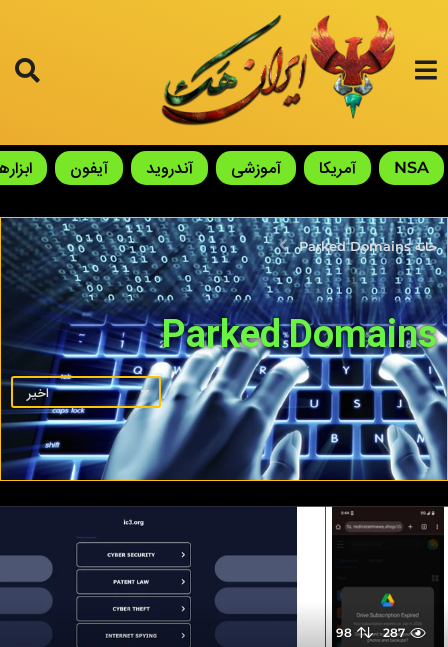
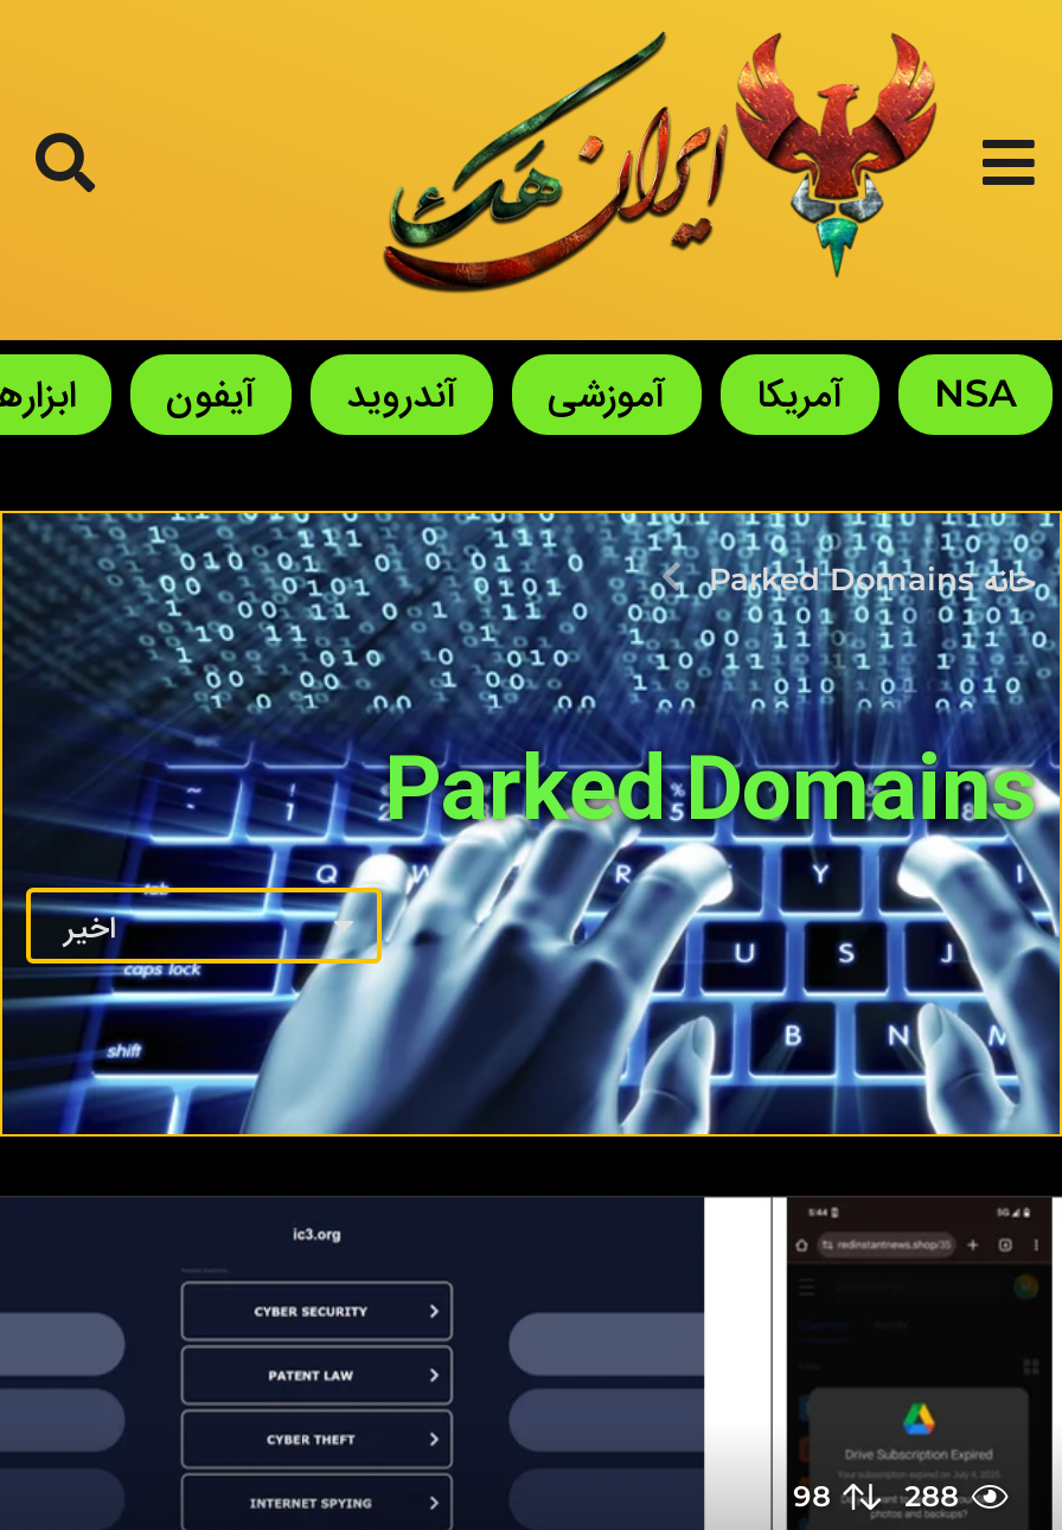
[383,625,405,640] 287 -> [905,1478,959,1514] 288

